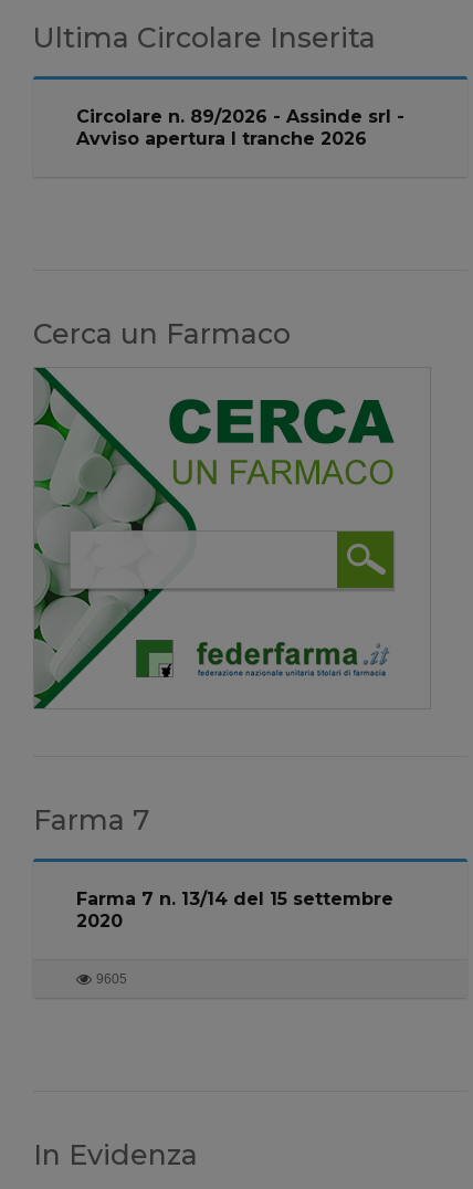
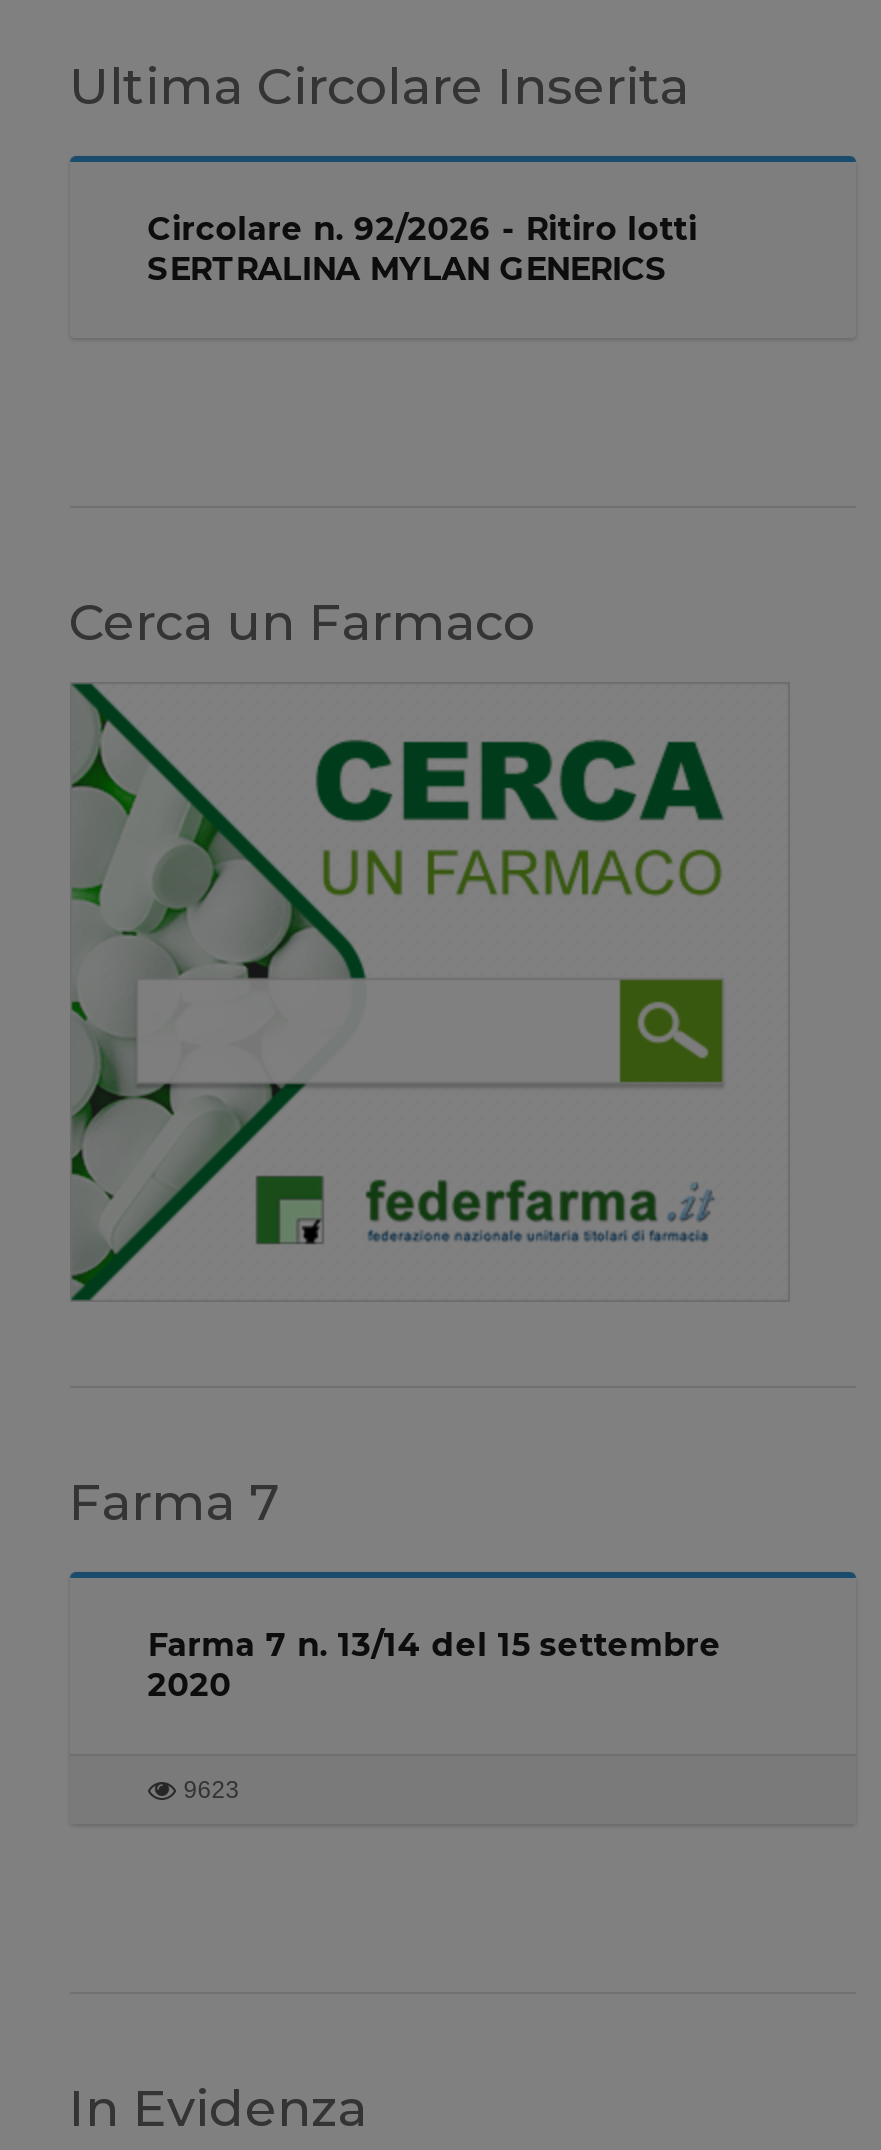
[76,106,404,149] Circolare n. 89/2026 - Assinde srl - | Avviso apertura I tranche 2026 -> [148,209,698,287] Circolare n. 92/2026 - Ritiro lotti | SERTRALINA MYLAN GENERICS
[96,971,127,986] 9605 -> [184,1775,240,1803] 9623

